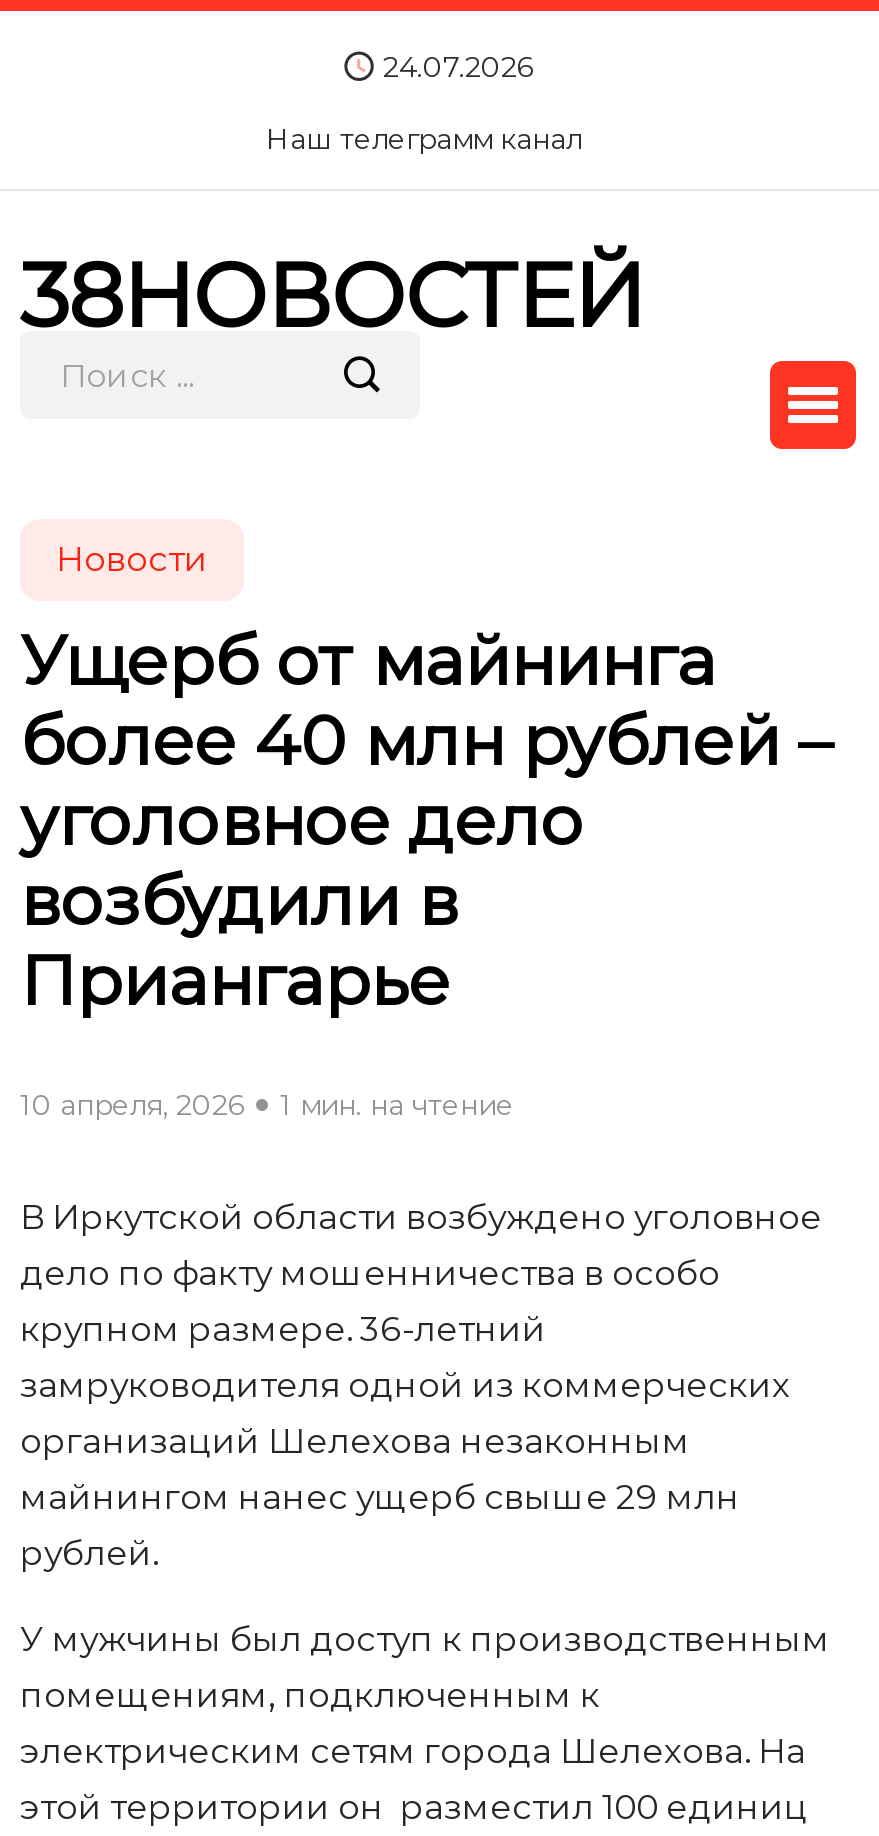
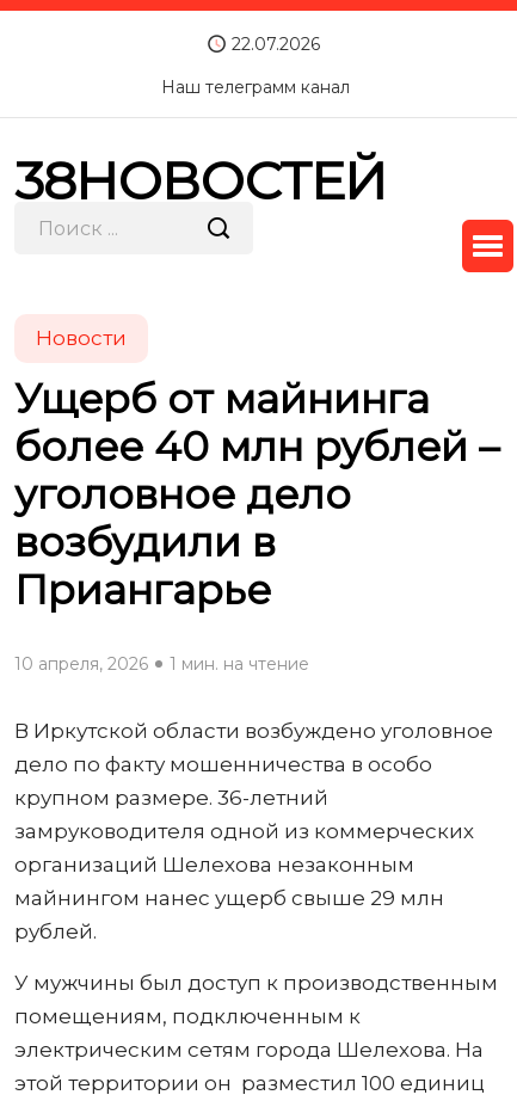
[383,49,533,85] 24.07.2026 -> [232,33,320,55] 22.07.2026

